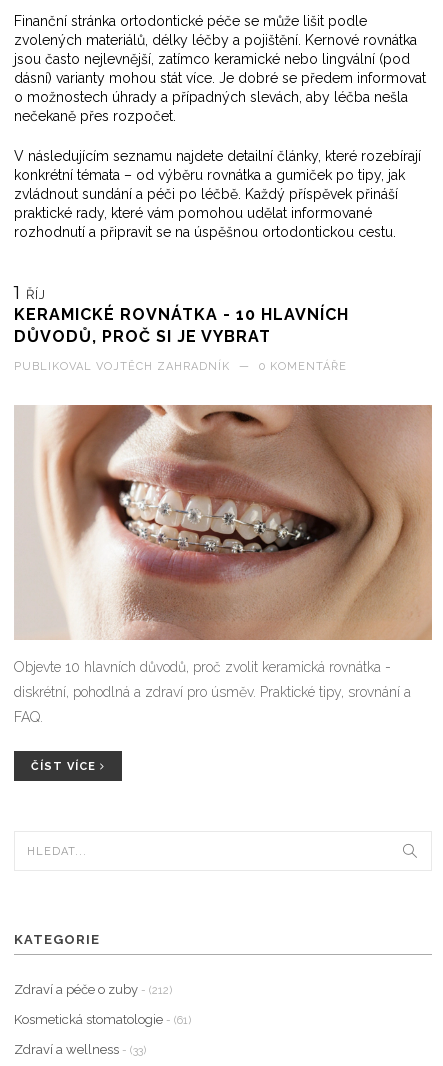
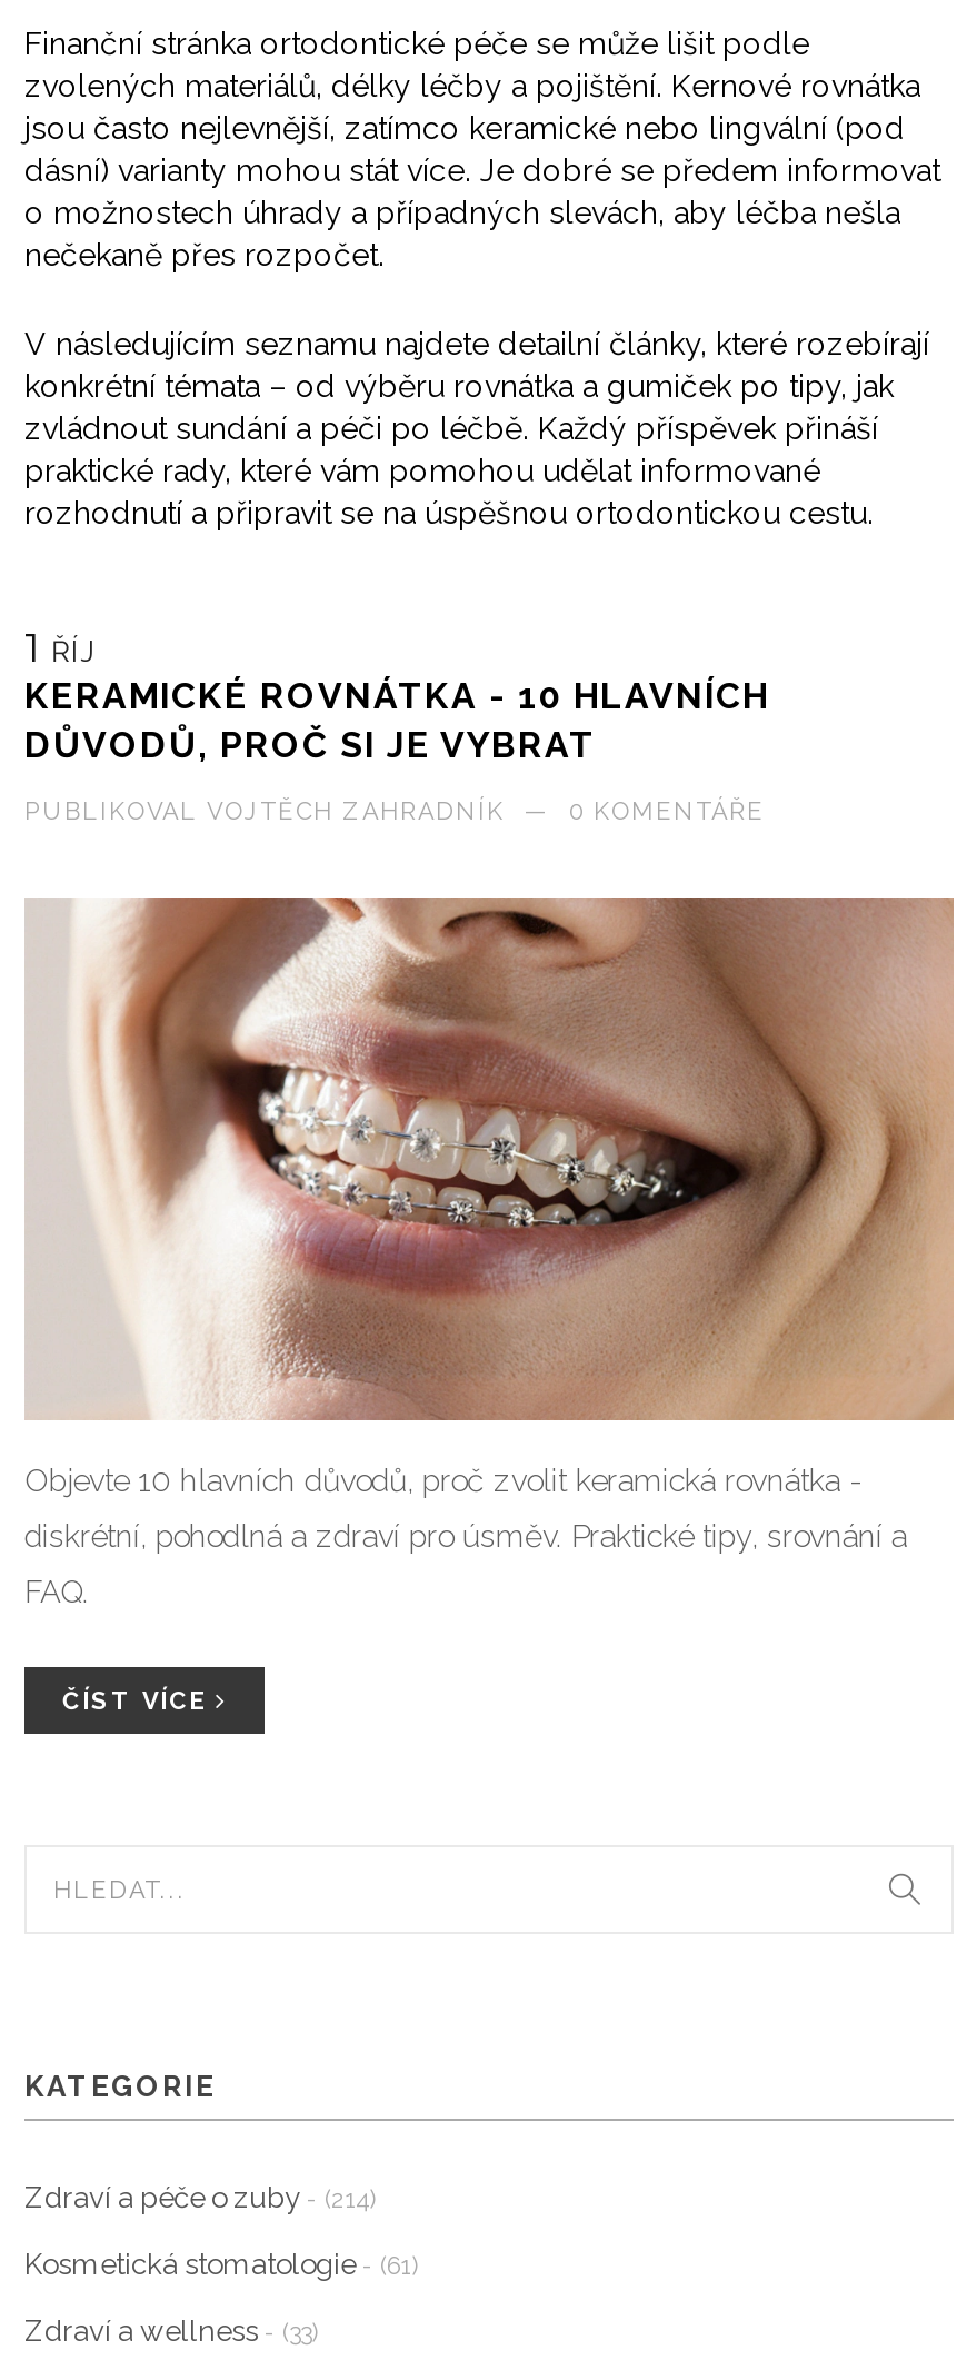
[14,982,172,997] Zdraví a péče o zuby - (212) -> [24,2181,376,2215] Zdraví a péče o zuby - (214)

